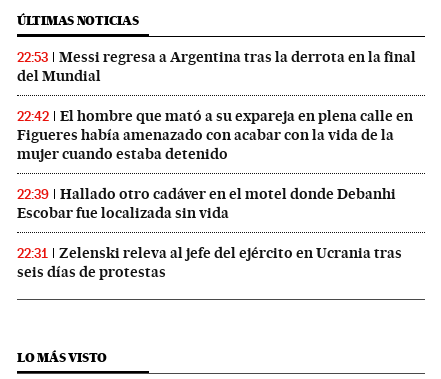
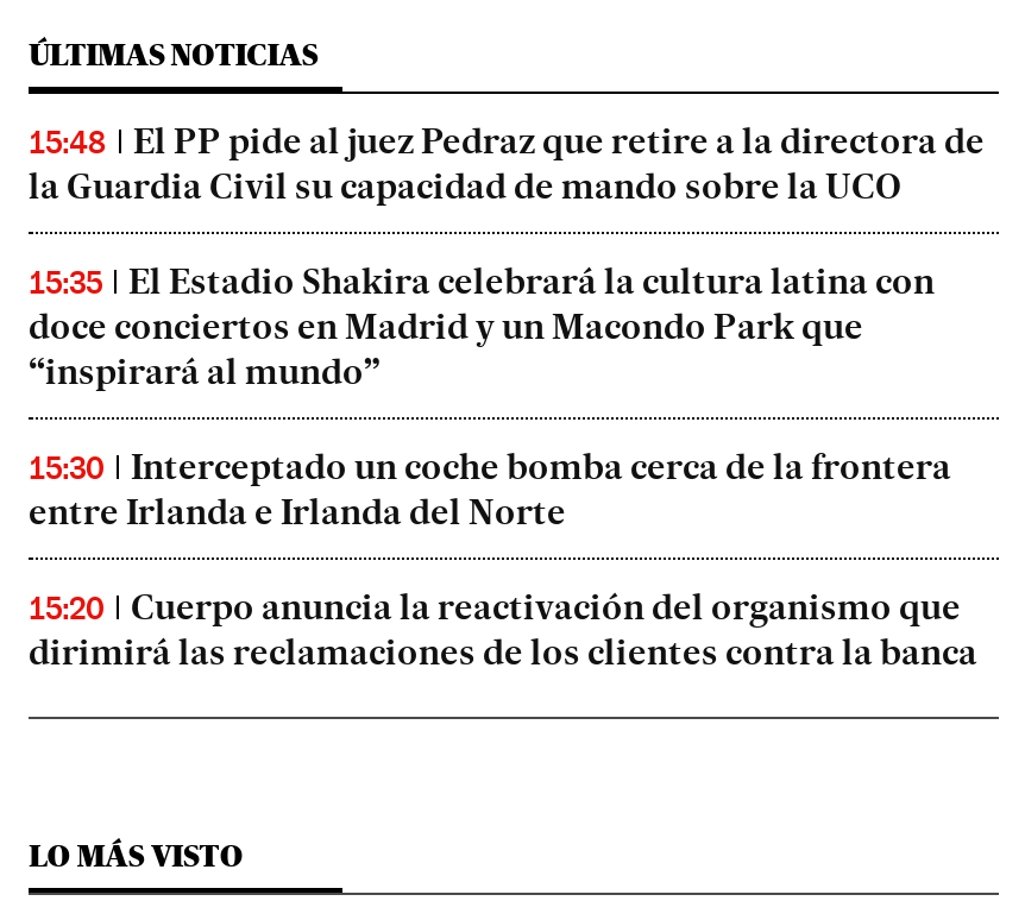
[17,48,416,85] 22:53 | Messi regresa a Argentina tras la derrota en la final | del Mundial -> [29,120,985,208] 15:48 | El PP pide al juez Pedraz que retire a la directora de | la Guardia Civil su capacidad de mando sobre la UCO
[17,107,413,163] 22:42 | El hombre que mató a su expareja en plena calle en | Figueres había amenazado con acabar con la vida de la | mujer cuando estaba detenido -> [29,260,935,393] 15:35 | El Estadio Shakira celebrará la cultura latina con | doce conciertos en Madrid y un Macondo Park que | “inspirará al mundo”
[17,185,396,222] 22:39 | Hallado otro cadáver en el motel donde Debanhi | Escobar fue localizada sin vida -> [29,446,951,533] 15:30 | Interceptado un coche bomba cerca de la frontera | entre Irlanda e Irlanda del Norte
[17,244,402,281] 22:31 | Zelenski releva al jefe del ejército en Ucrania tras | seis días de protestas -> [29,586,977,674] 15:20 | Cuerpo anuncia la reactivación del organismo que | dirimirá las reclamaciones de los clientes contra la banca

